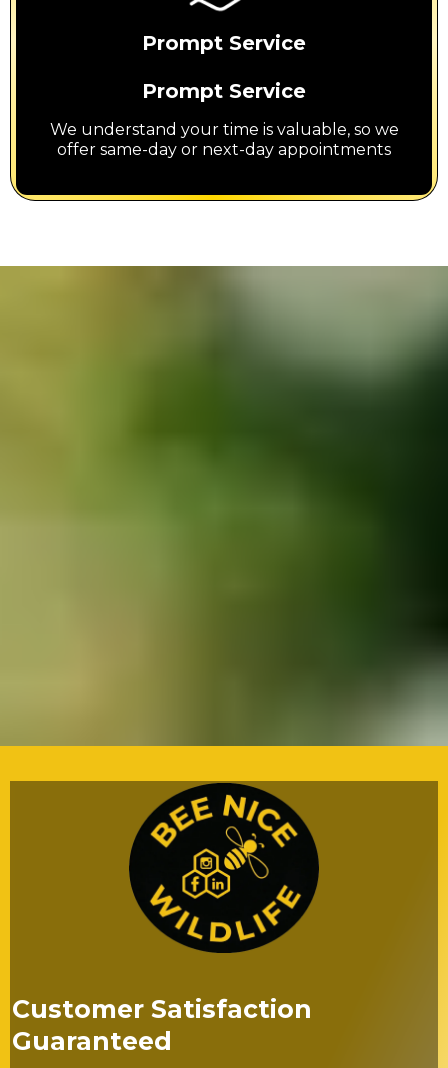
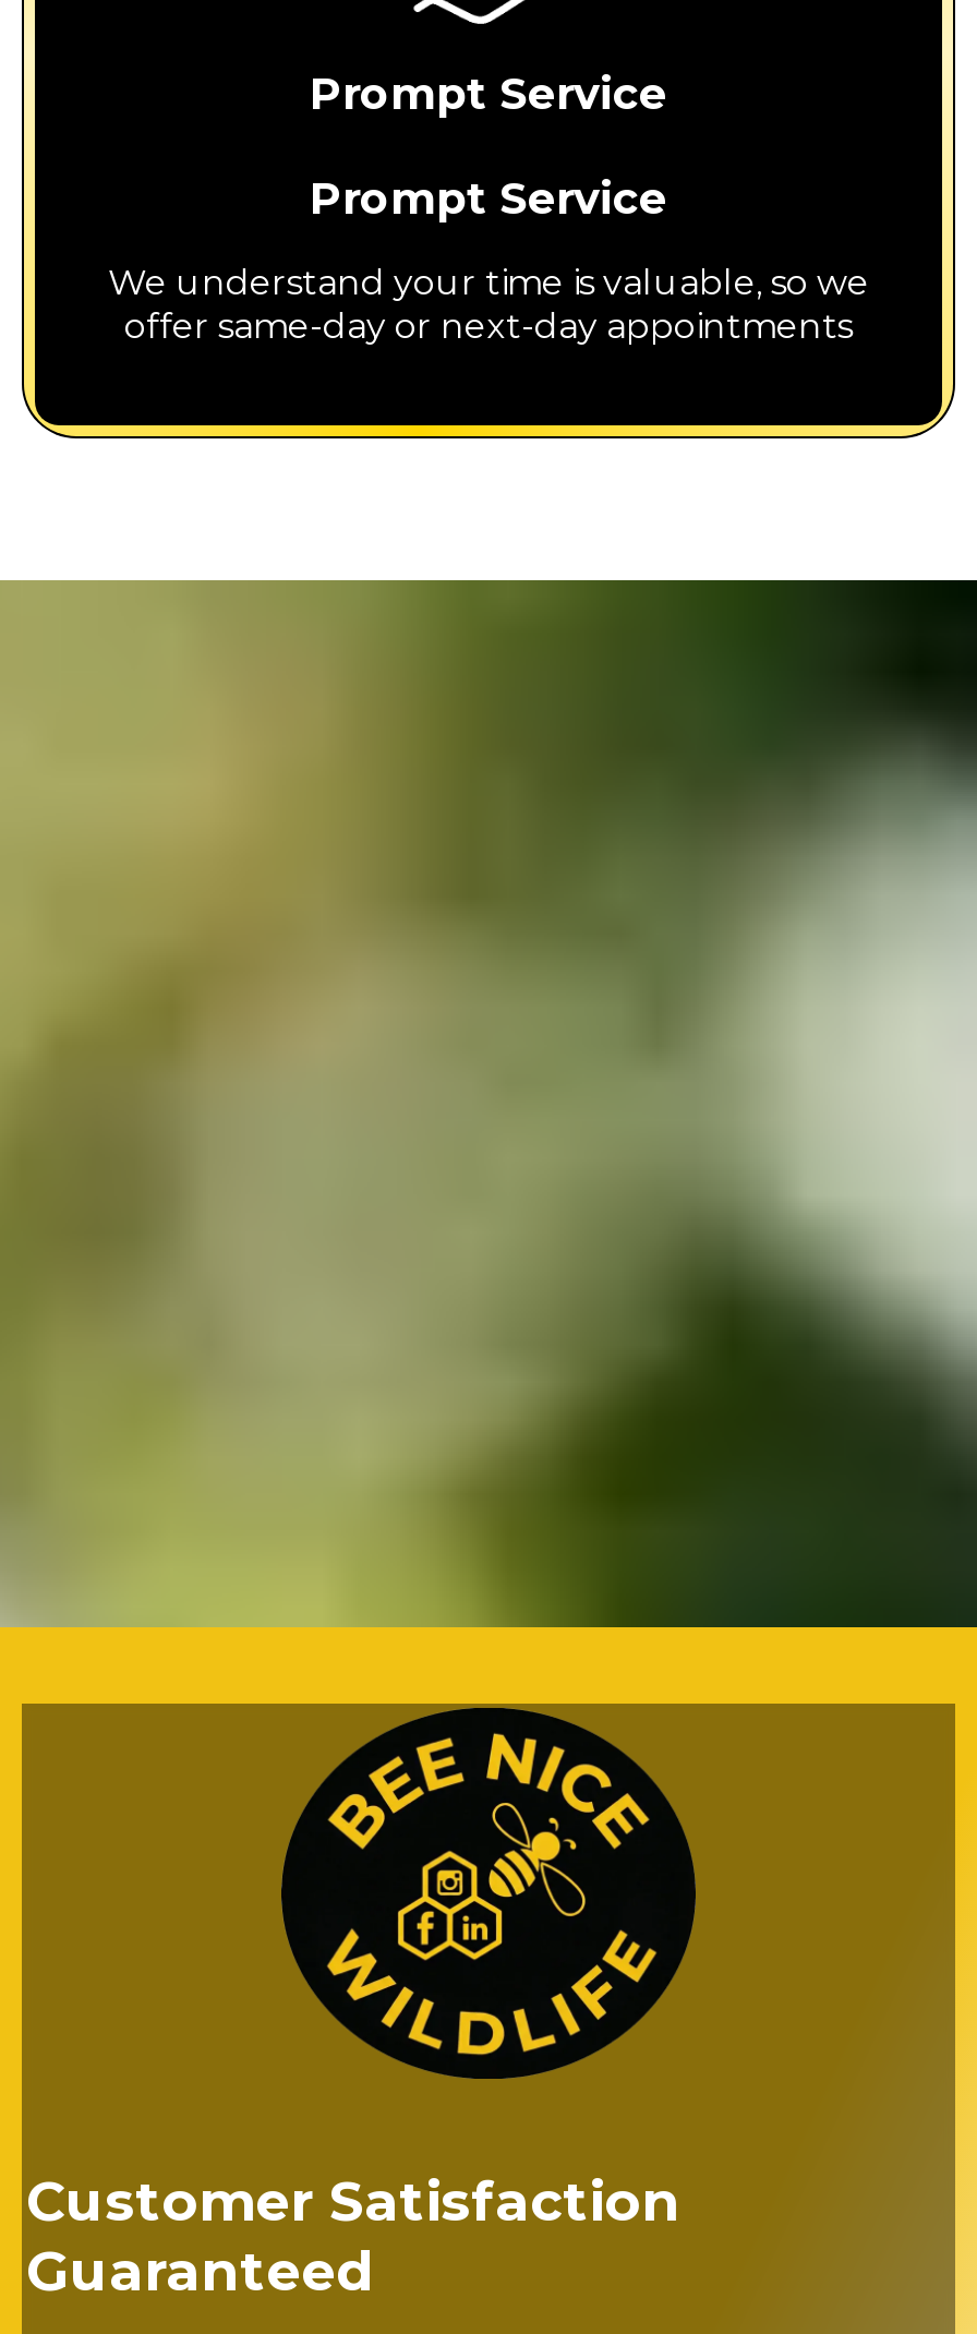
[3,266,445,747] [image] -> [7,580,970,1629] [image]

